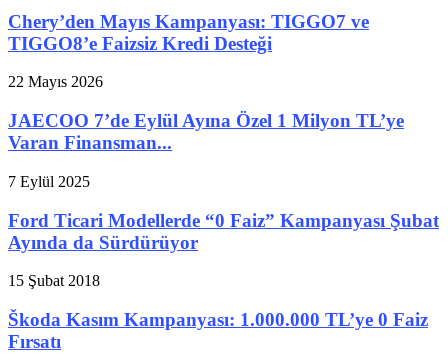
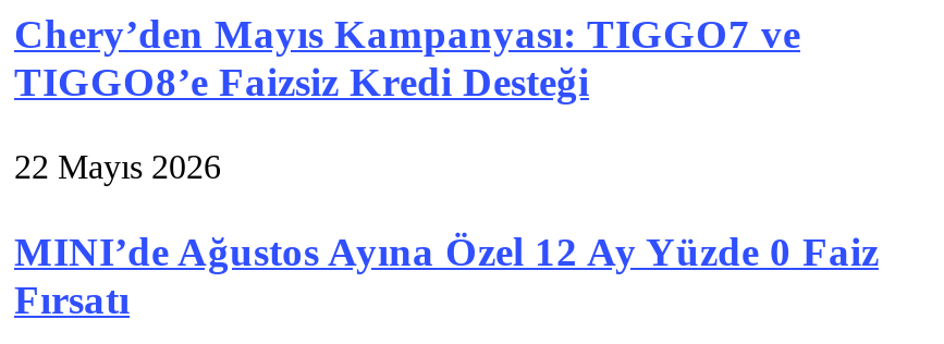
[8,110,439,330] JAECOO 7’de Eylül Ayına Özel 1 Milyon TL’ye | Varan Finansman... | 7 Eylül 2025 | Ford Ticari Modellerde “0 Faiz” Kampanyası Şubat | Ayında da Sürdürüyor | 15 Şubat 2018 | Škoda Kasım Kampanyası: 1.000.000 TL’ye 0 Faiz -> [14,228,879,273] MINI’de Ağustos Ayına Özel 12 Ay Yüzde 0 Faiz

